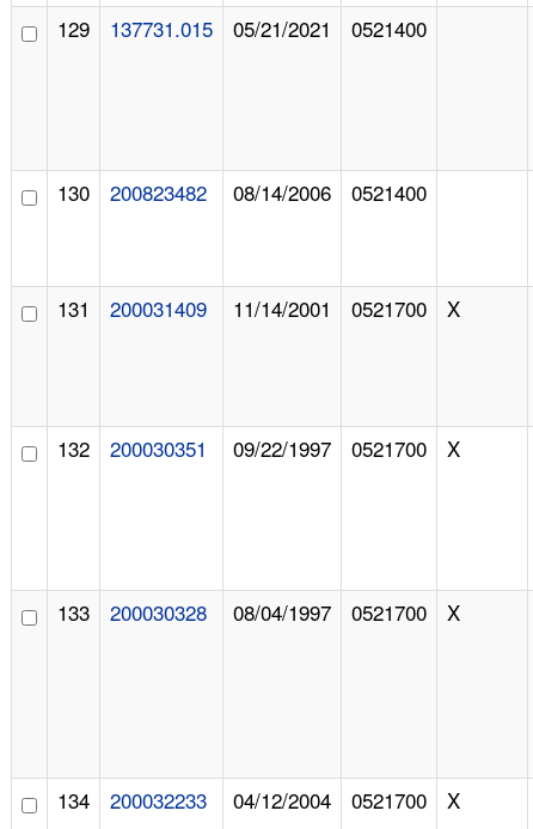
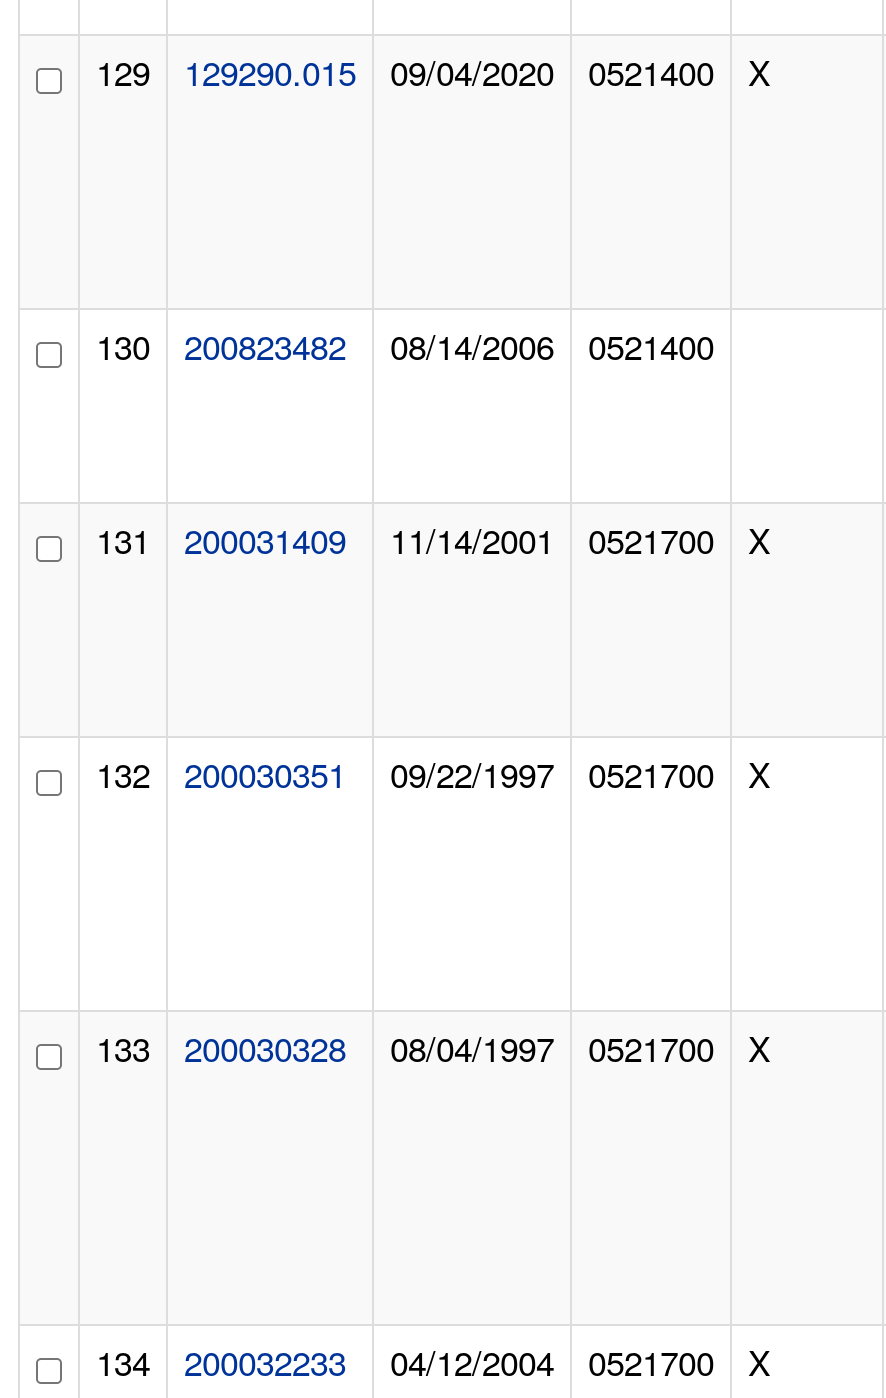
[110,13,213,43] 137731.015 -> [184,46,356,96] 129290.015
[233,13,331,43] 05/21/2021 -> [390,46,554,96] 09/04/2020
none -> [748,46,770,96] X

